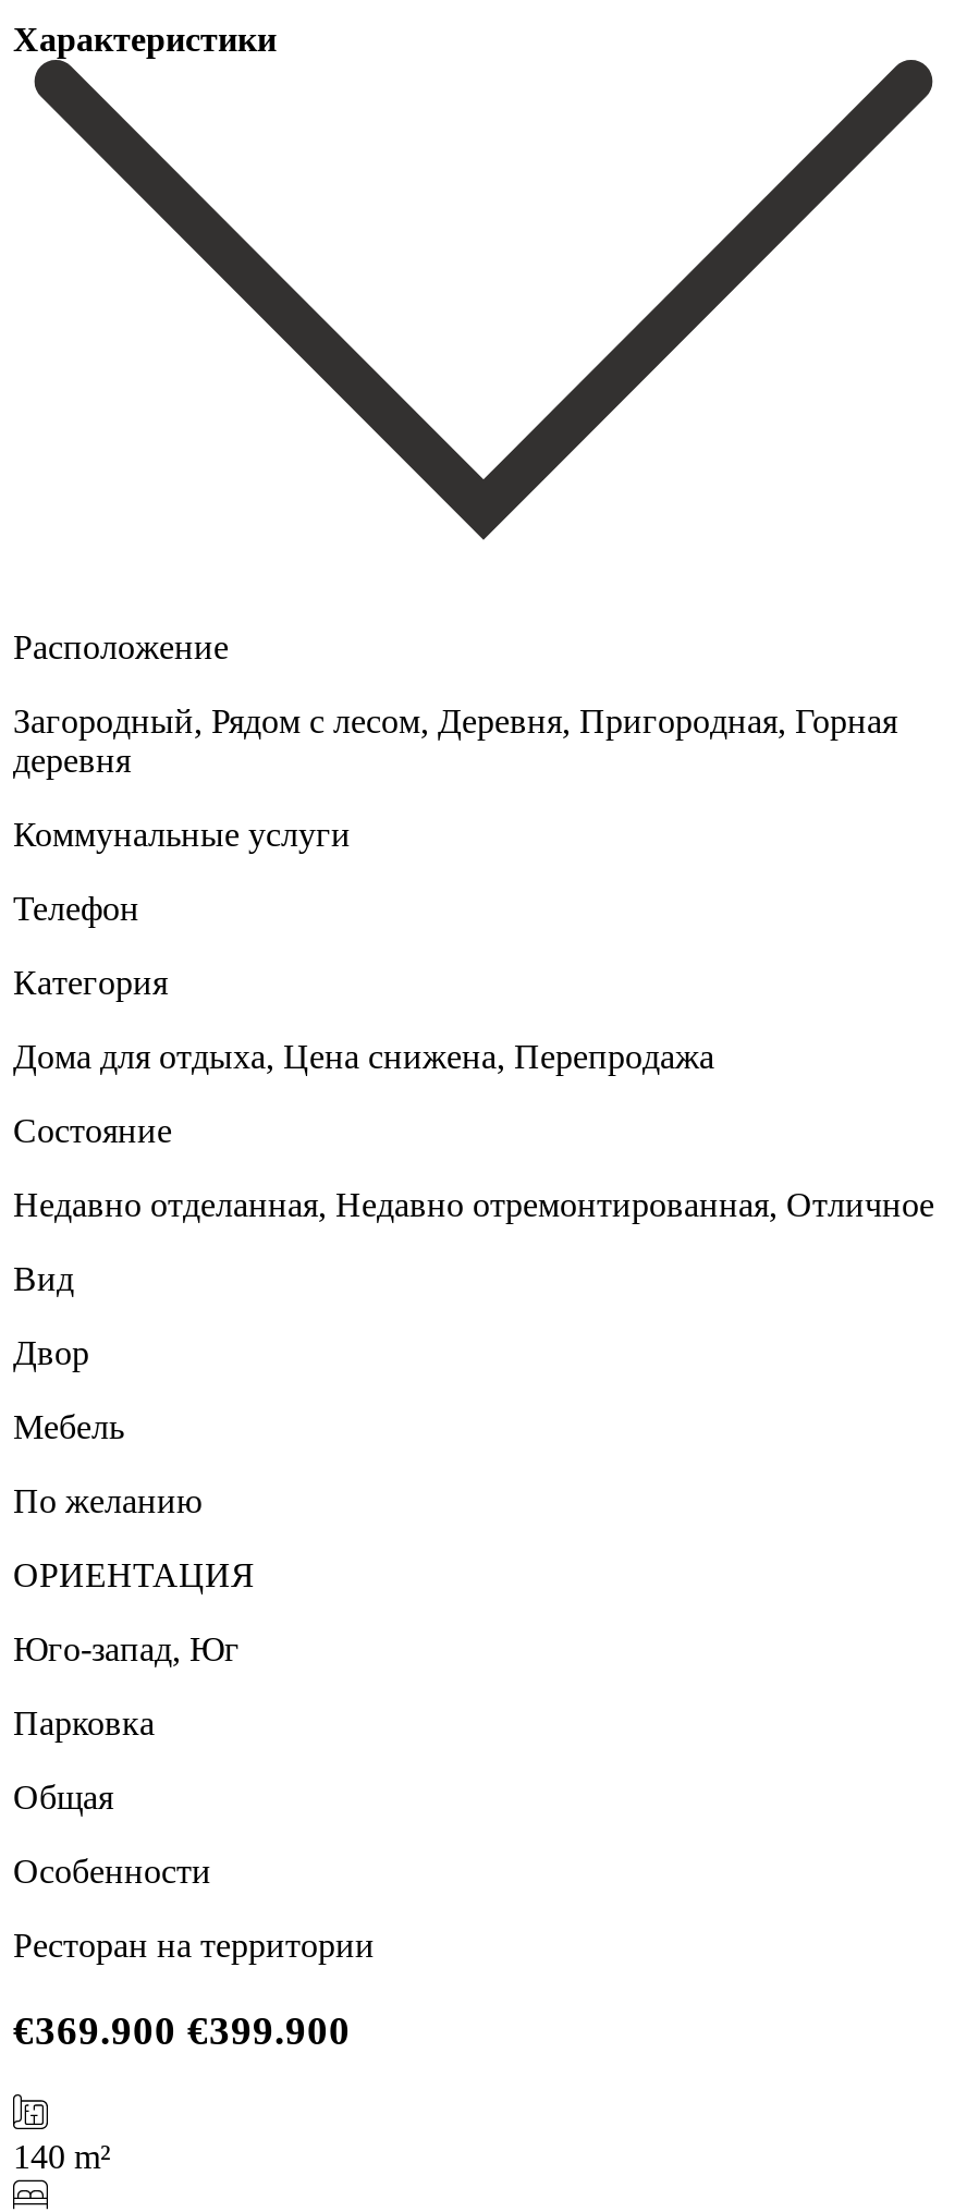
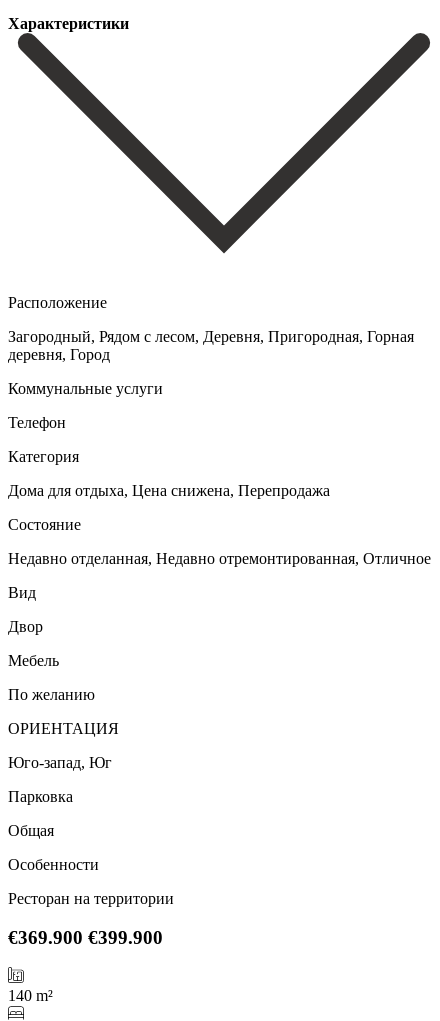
[13,742,131,779] деревня -> [8,346,110,363] деревня, Город

